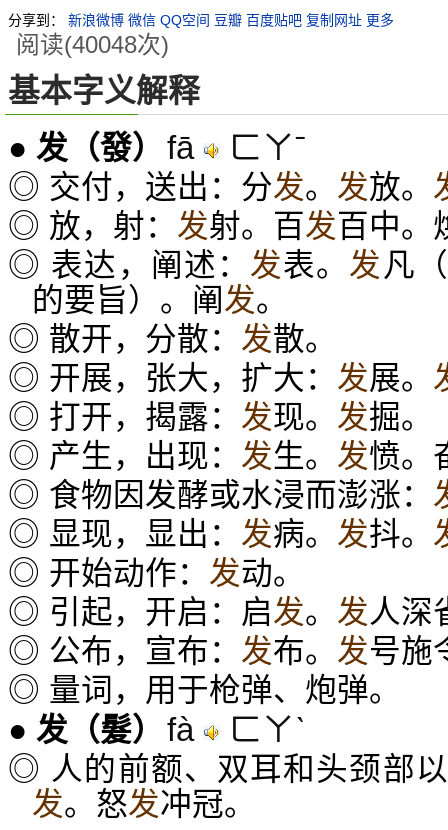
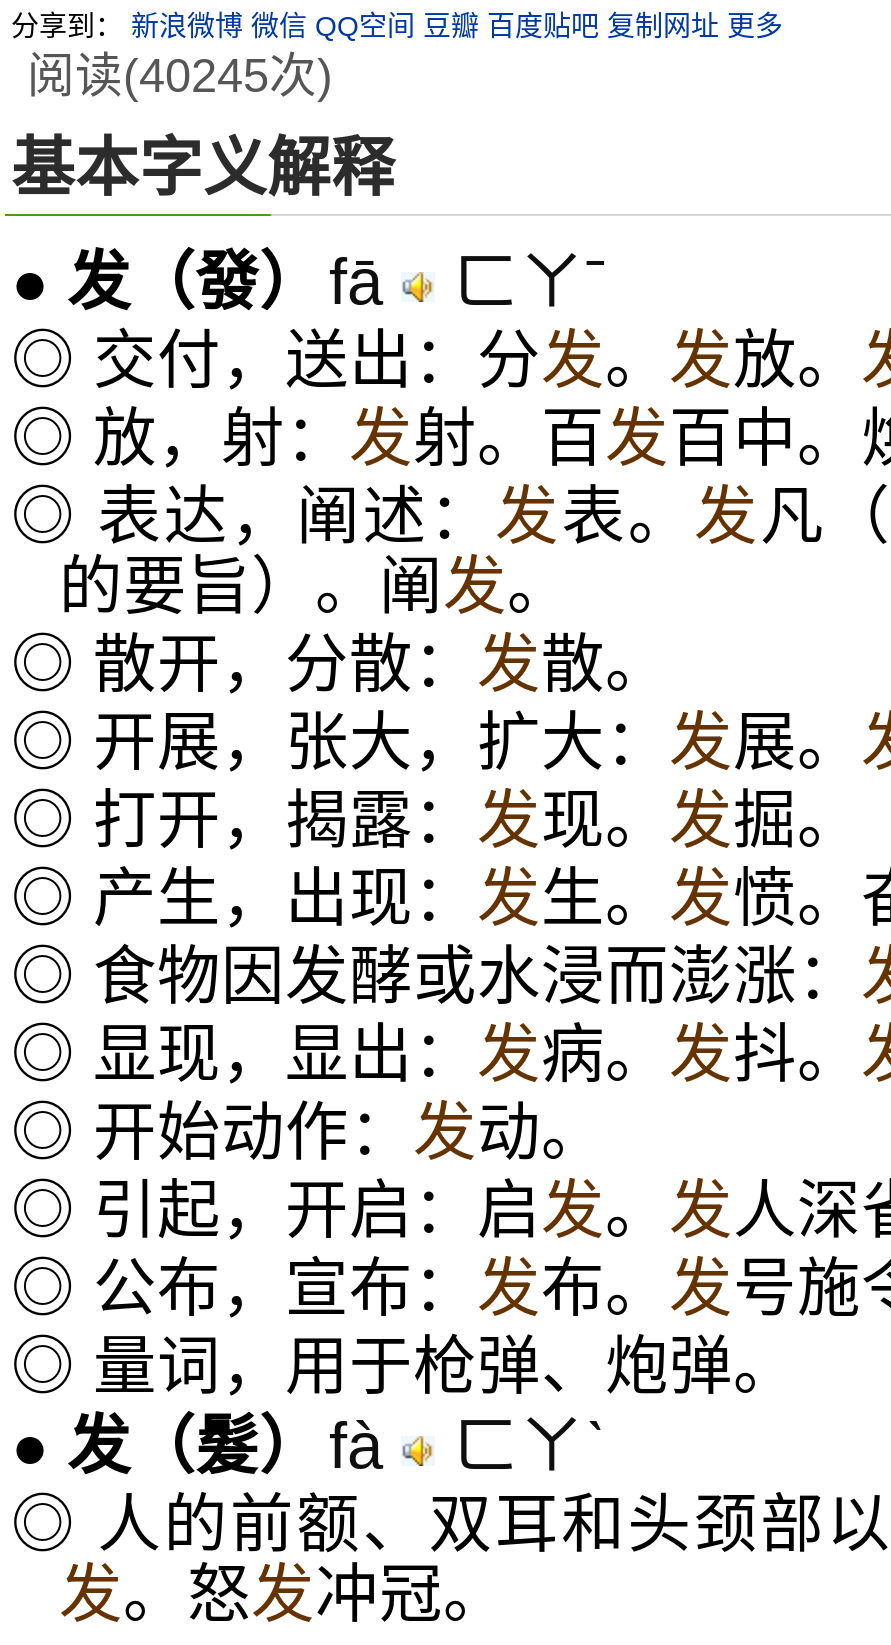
[16,32,169,58] 阅读(40048次) -> [27,50,333,102] 阅读(40245次)

